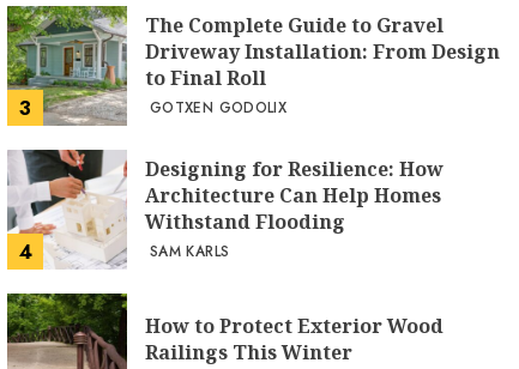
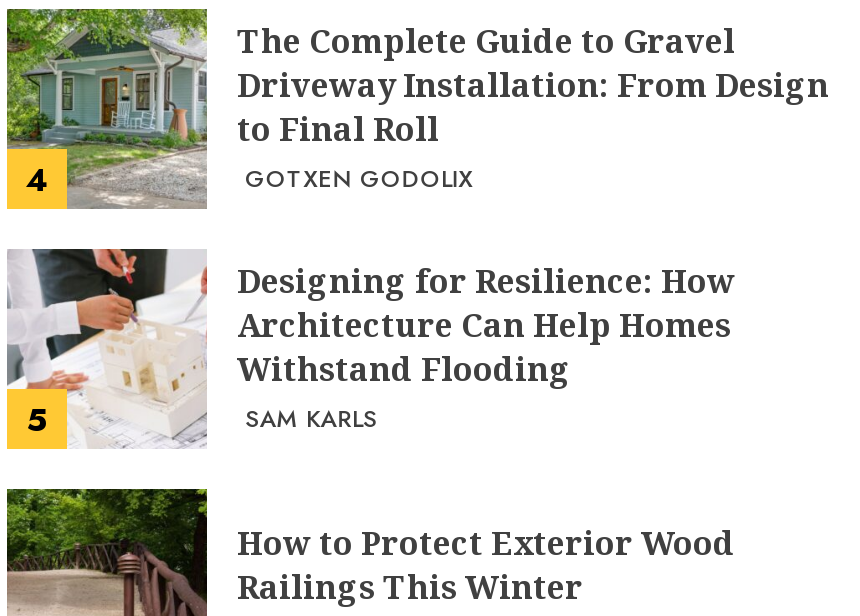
[19,94,31,122] 3 -> [26,157,48,203] 4
[19,238,32,265] 4 -> [27,397,47,443] 5

